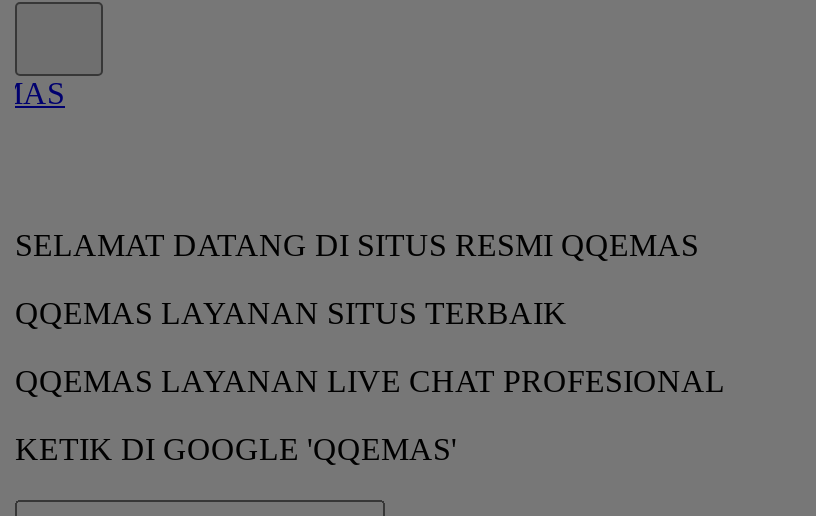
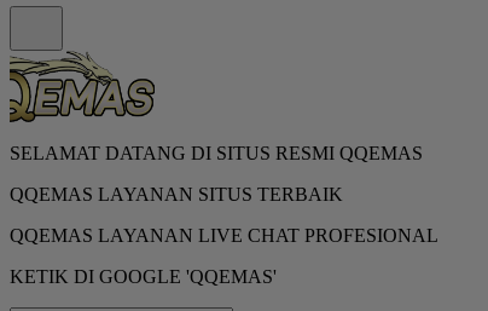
none -> [8,50,156,123] [image]

